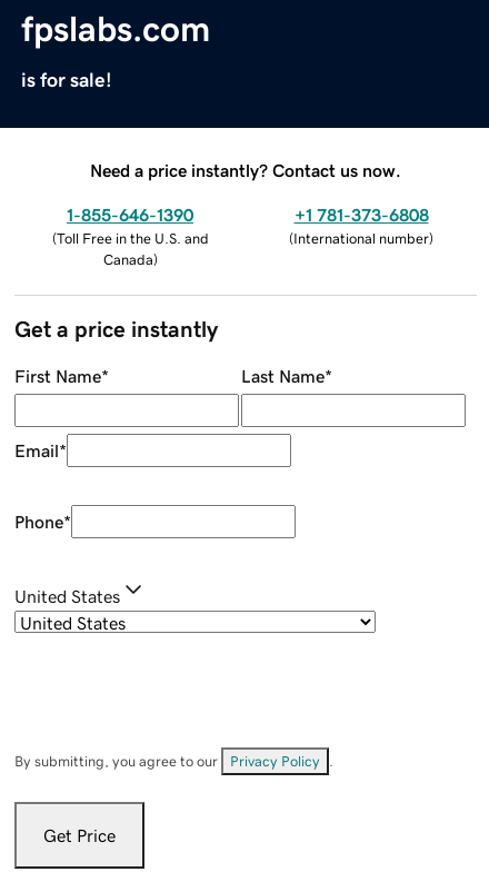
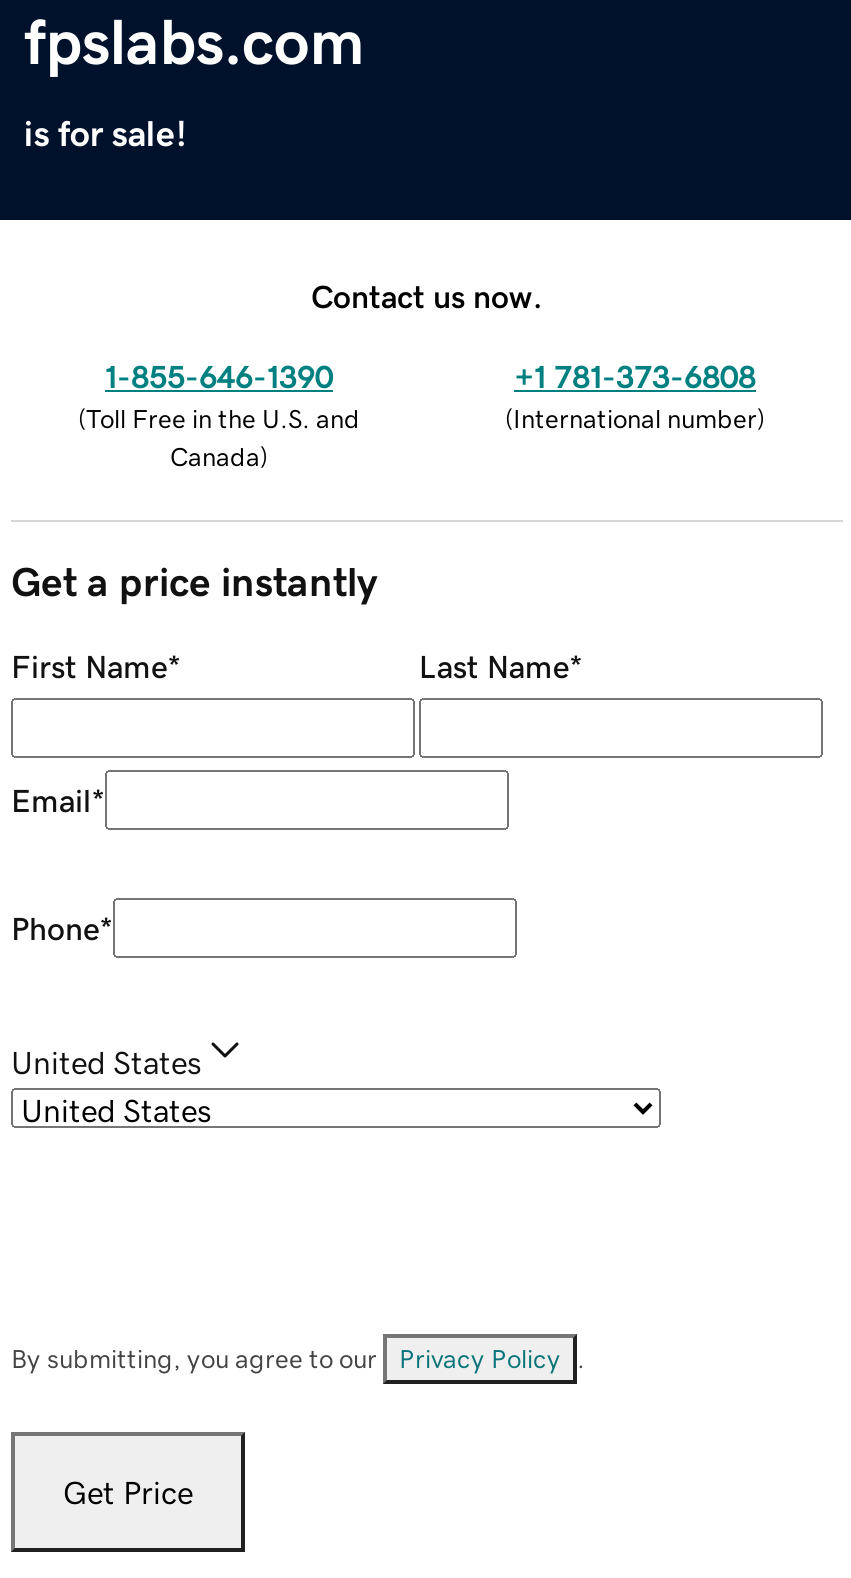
[90,161,401,179] Need a price instantly? Contact us now. -> [311,279,543,311] Contact us now.

